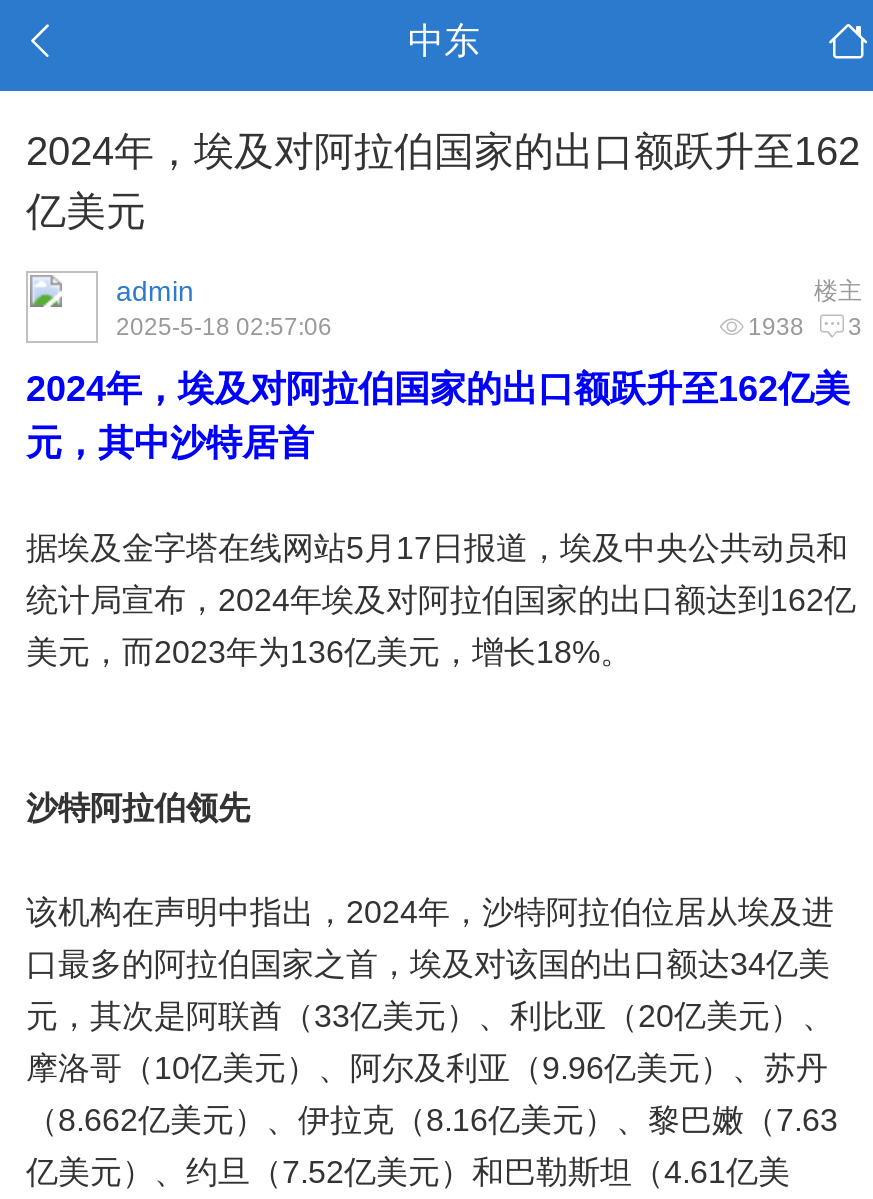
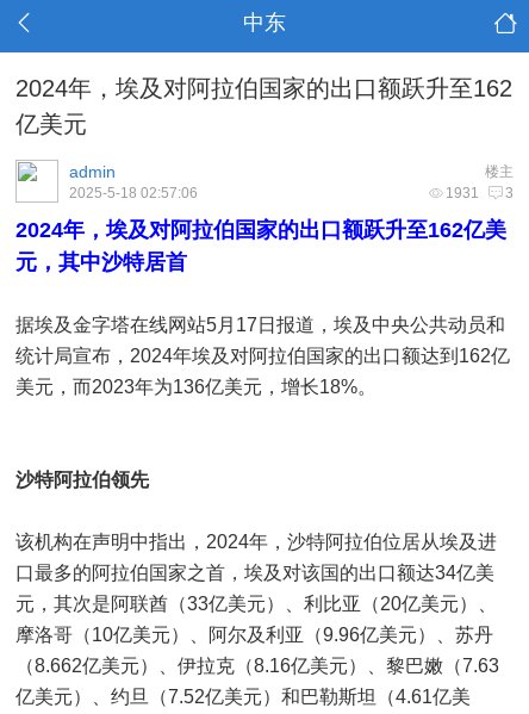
[748,313,862,341] 1938 3 -> [446,185,514,201] 1931 3

